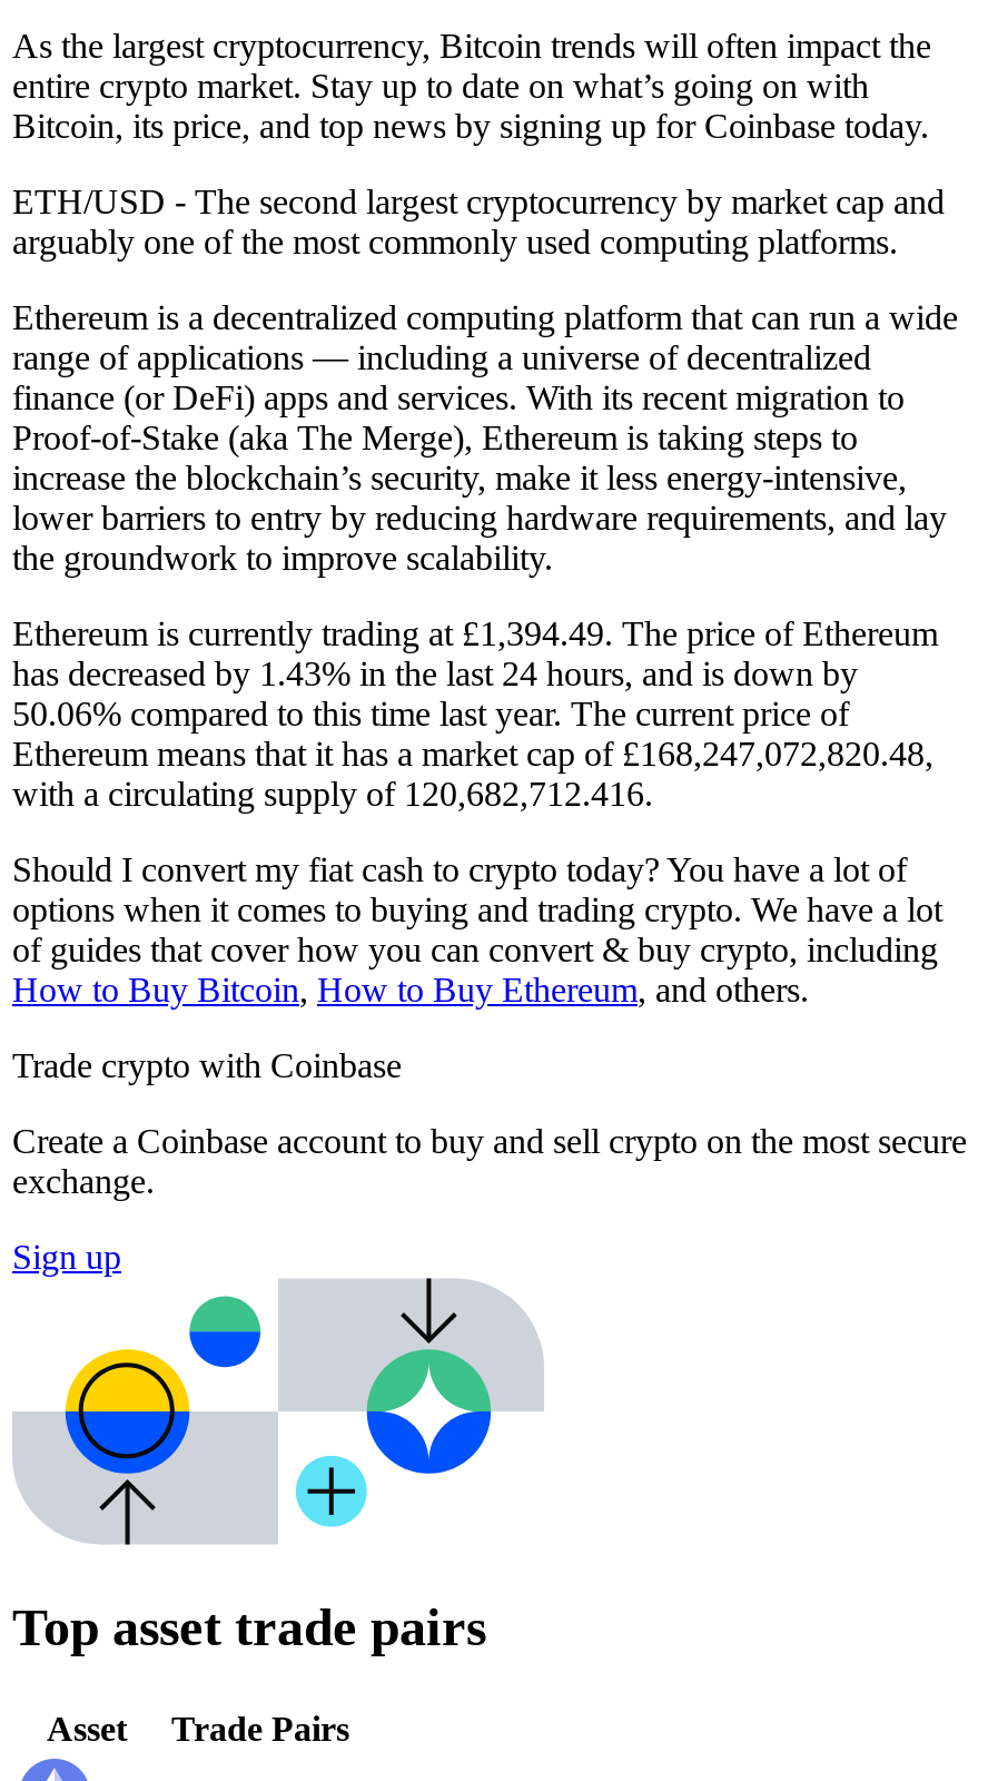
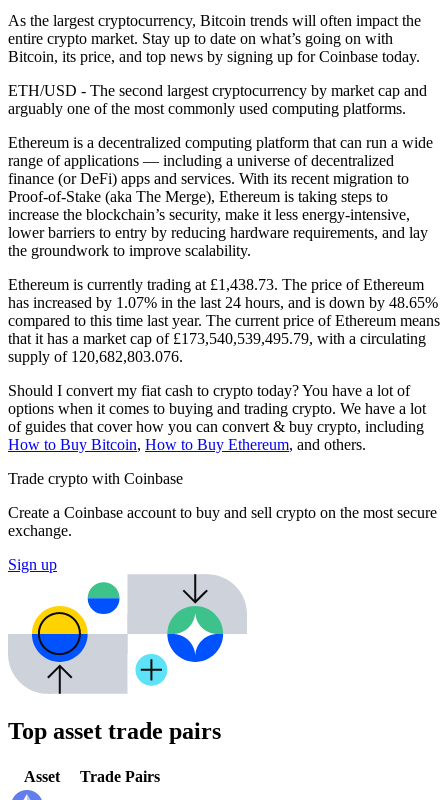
[12,614,938,812] Ethereum is currently trading at £1,394.49. The price of Ethereum | has decreased by 1.43% in the last 24 hours, and is down by | 50.06% compared to this time last year. The current price of | Ethereum means that it has a market cap of £168,247,072,820.48, | with a circulating supply of 120,682,712.416. -> [8,276,440,365] Ethereum is currently trading at £1,438.73. The price of Ethereum | has increased by 1.07% in the last 24 hours, and is down by 48.65% | compared to this time last year. The current price of Ethereum means | that it has a market cap of £173,540,539,495.79, with a circulating | supply of 120,682,803.076.

